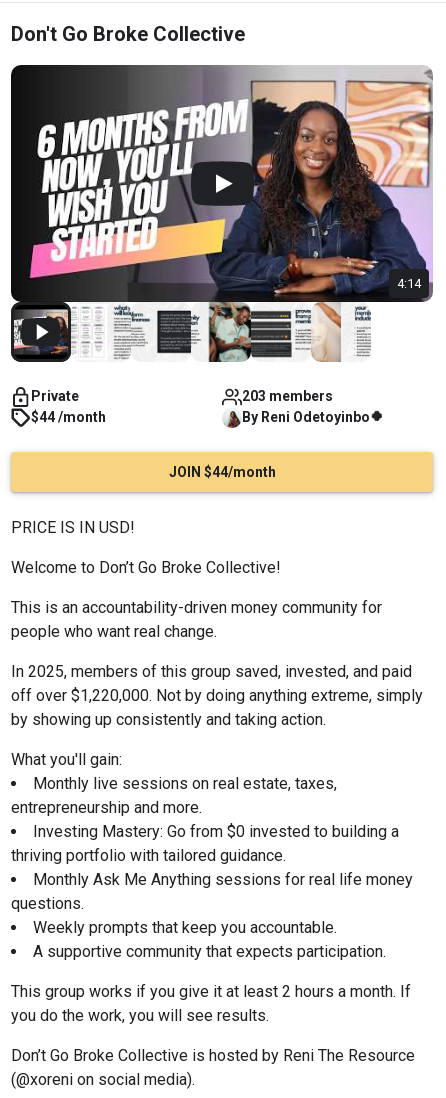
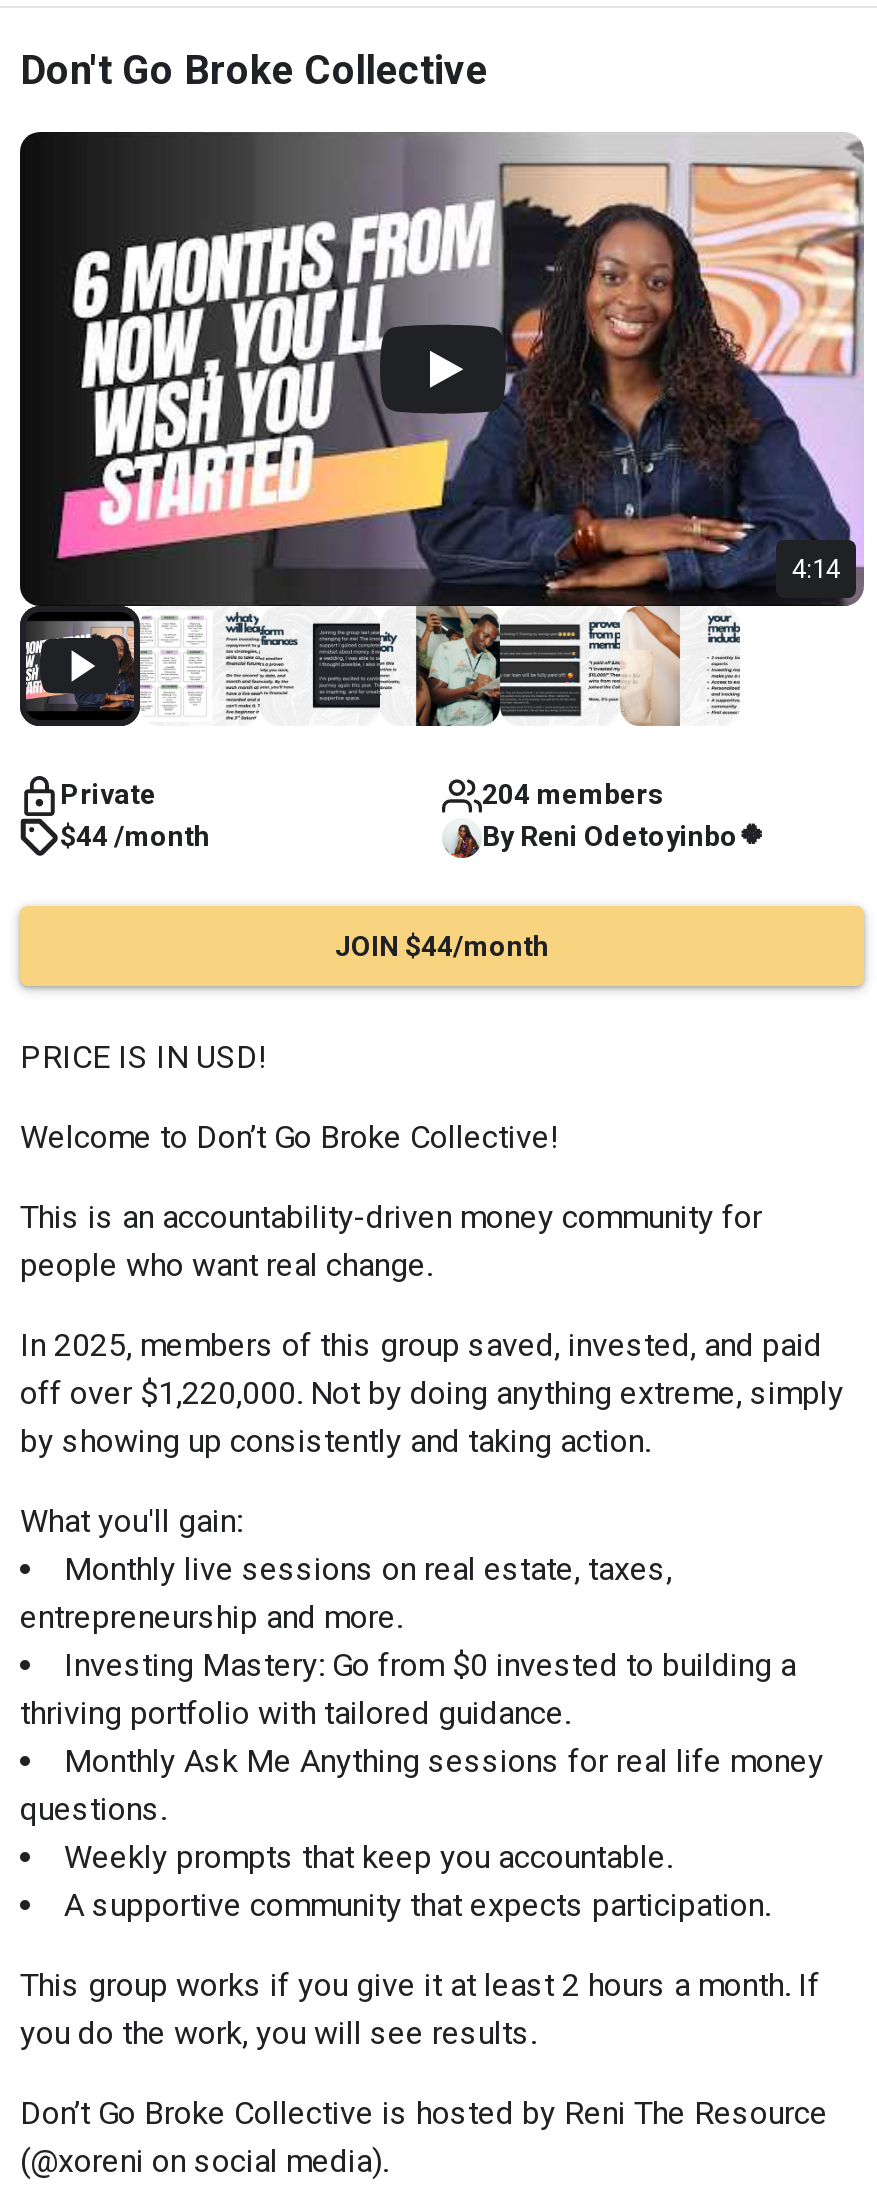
[242,388,333,404] 203 members -> [482,779,664,811] 204 members

